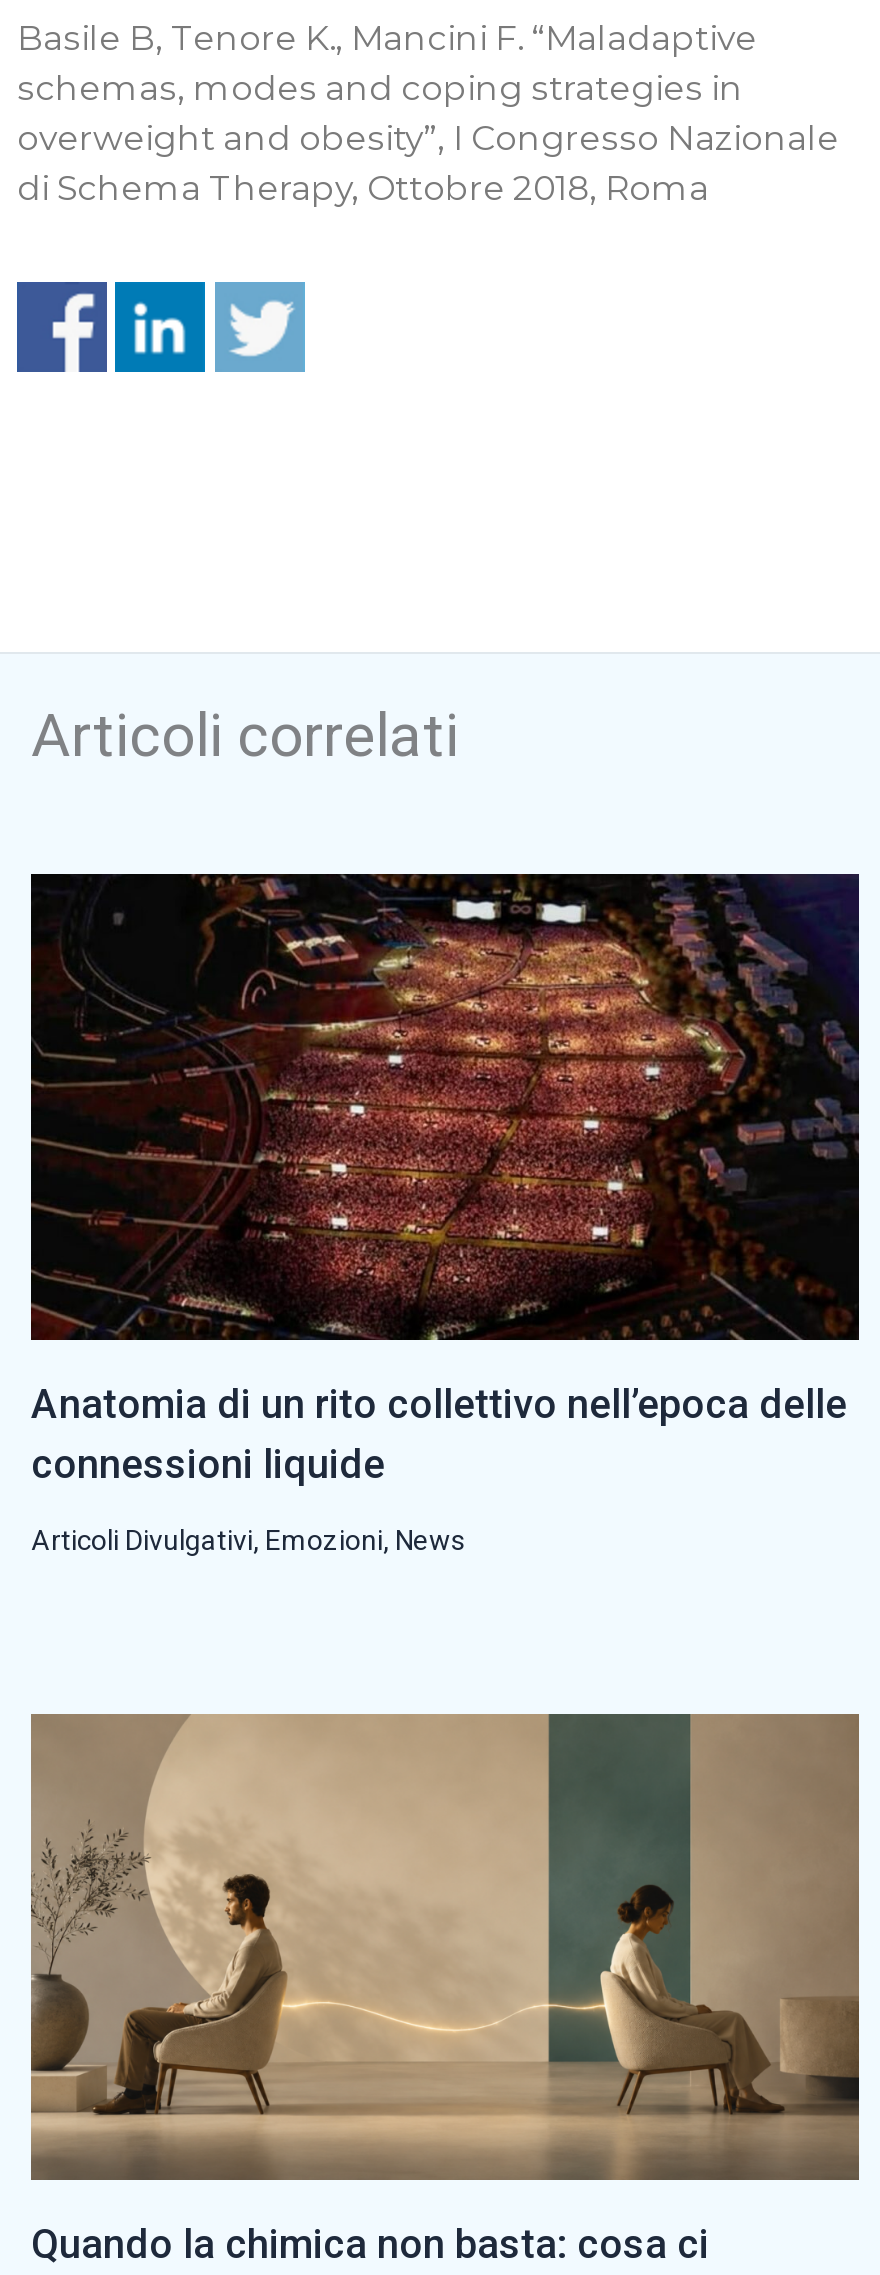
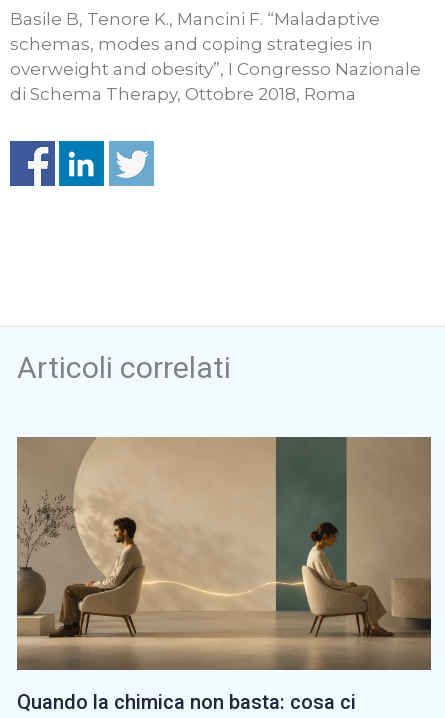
[29,872,861,1556] [image] | Anatomia di un rito collettivo nell’epoca delle | connessioni liquide | Articoli Divulgativi, Emozioni, News -> none

